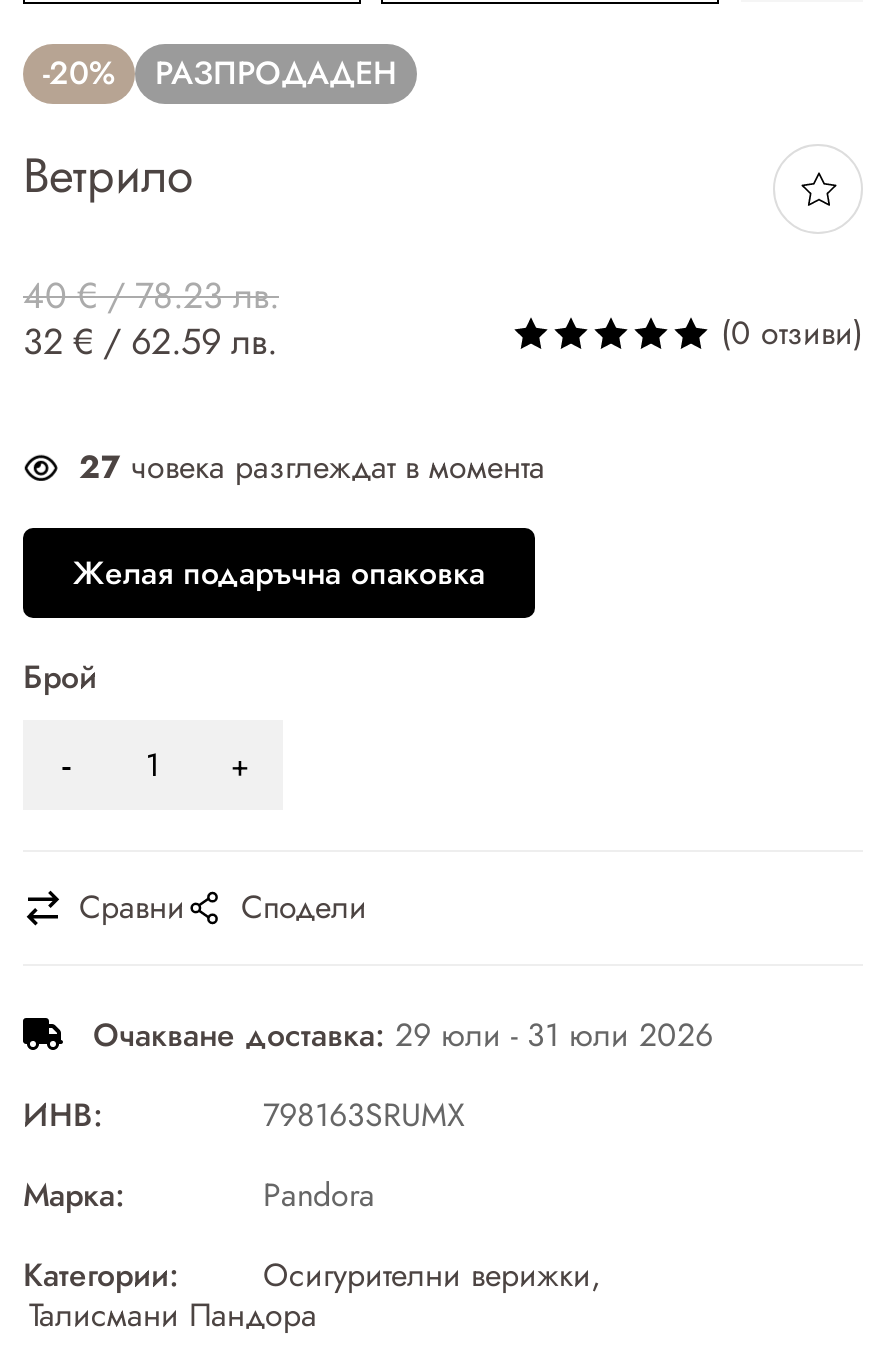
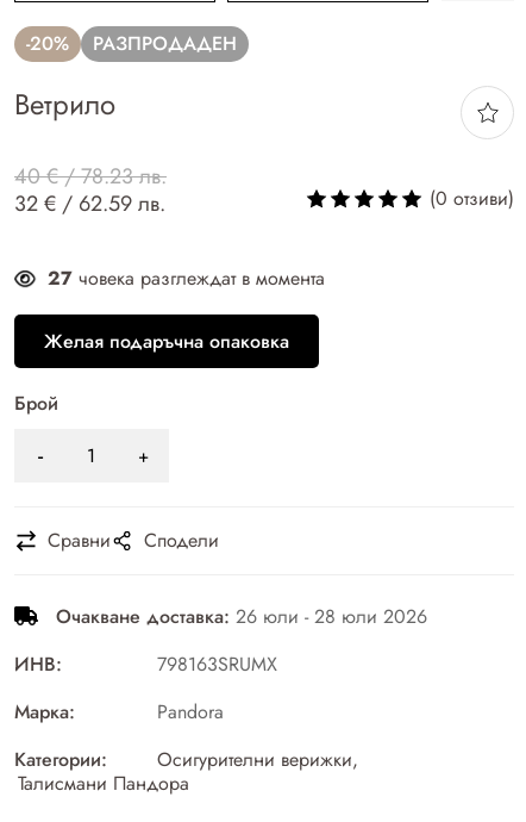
[93,1012,713,1058] Очакване доставка: 29 юли - 31 юли 2026 -> [56,603,427,630] Очакване доставка: 26 юли - 28 юли 2026

